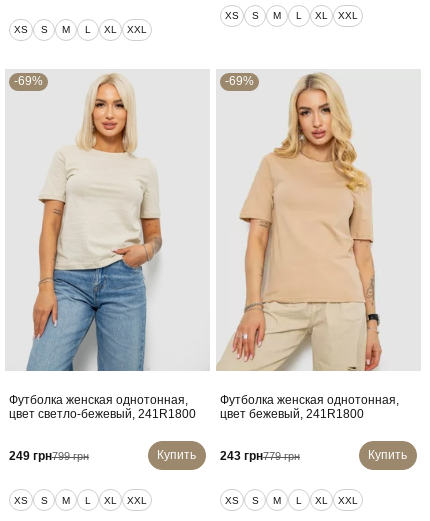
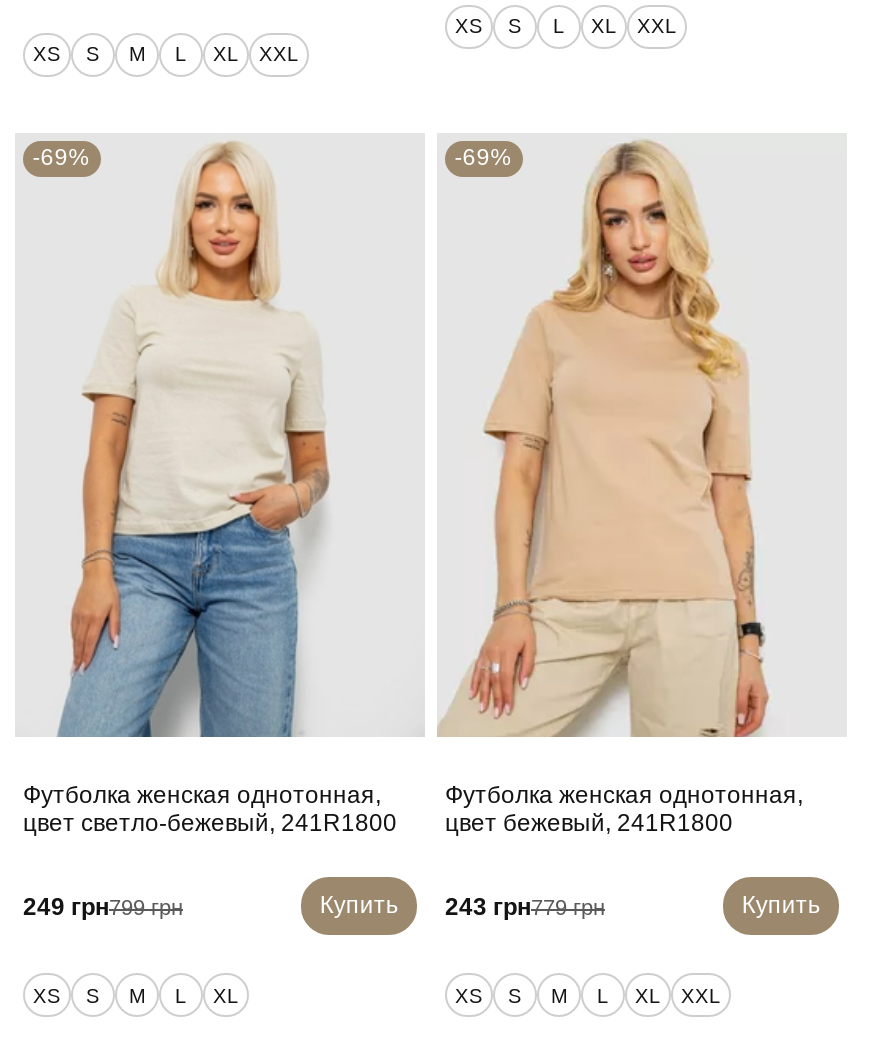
[273,10,281,21] M -> none
[127,495,147,506] XXL -> none

